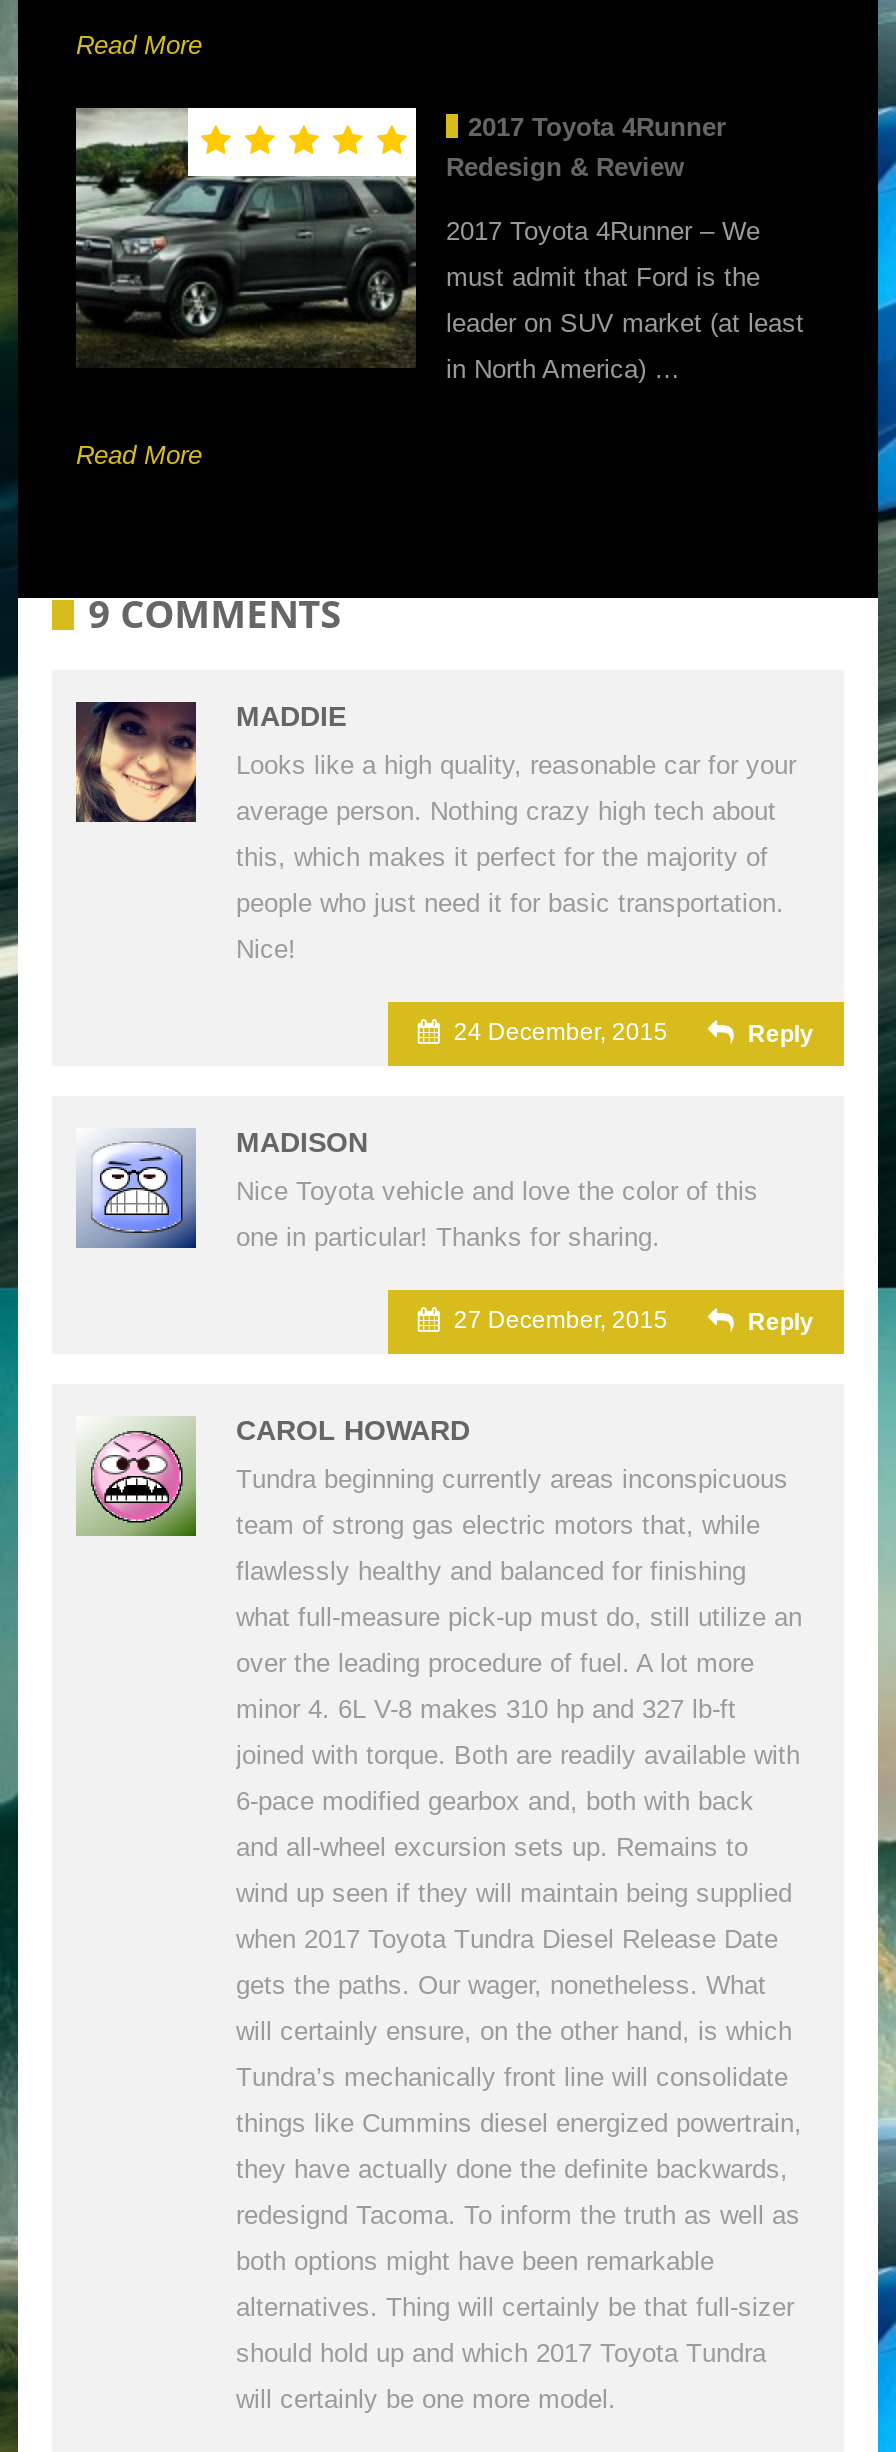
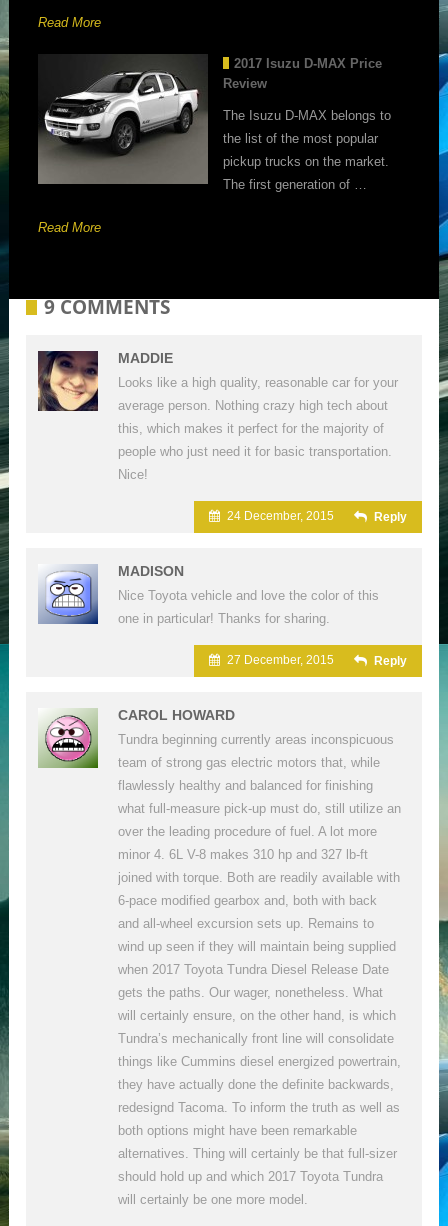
[74,106,726,366] [image] | 2017 Toyota 4Runner | Redesign & Review -> [38,54,382,184] [image] | 2017 Isuzu D-MAX Price | Review
[446,217,760,247] 2017 Toyota 4Runner – We -> [223,108,391,123] The Isuzu D-MAX belongs to
[446,263,760,293] must admit that Ford is the -> [223,131,378,146] the list of the most popular
[446,309,804,339] leader on SUV market (at least -> [223,154,389,169] pickup trucks on the market.
[446,355,680,385] in North America) … -> [223,177,367,192] The first generation of …

